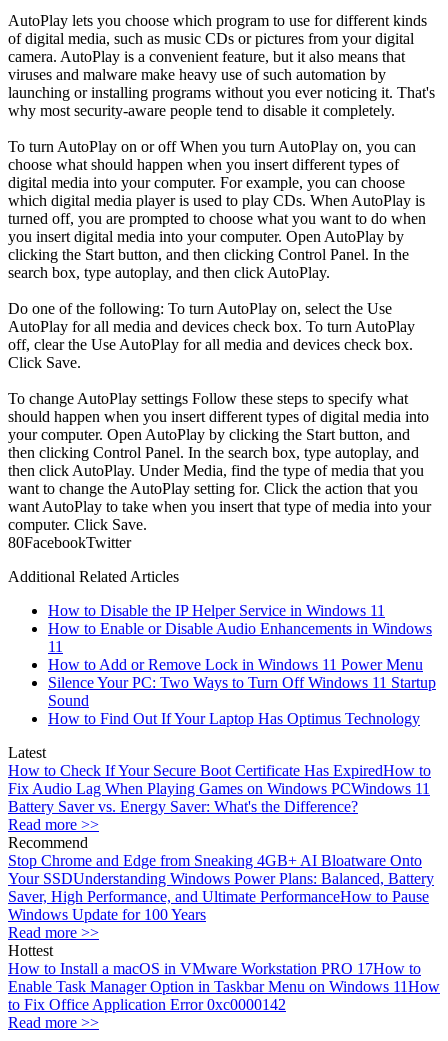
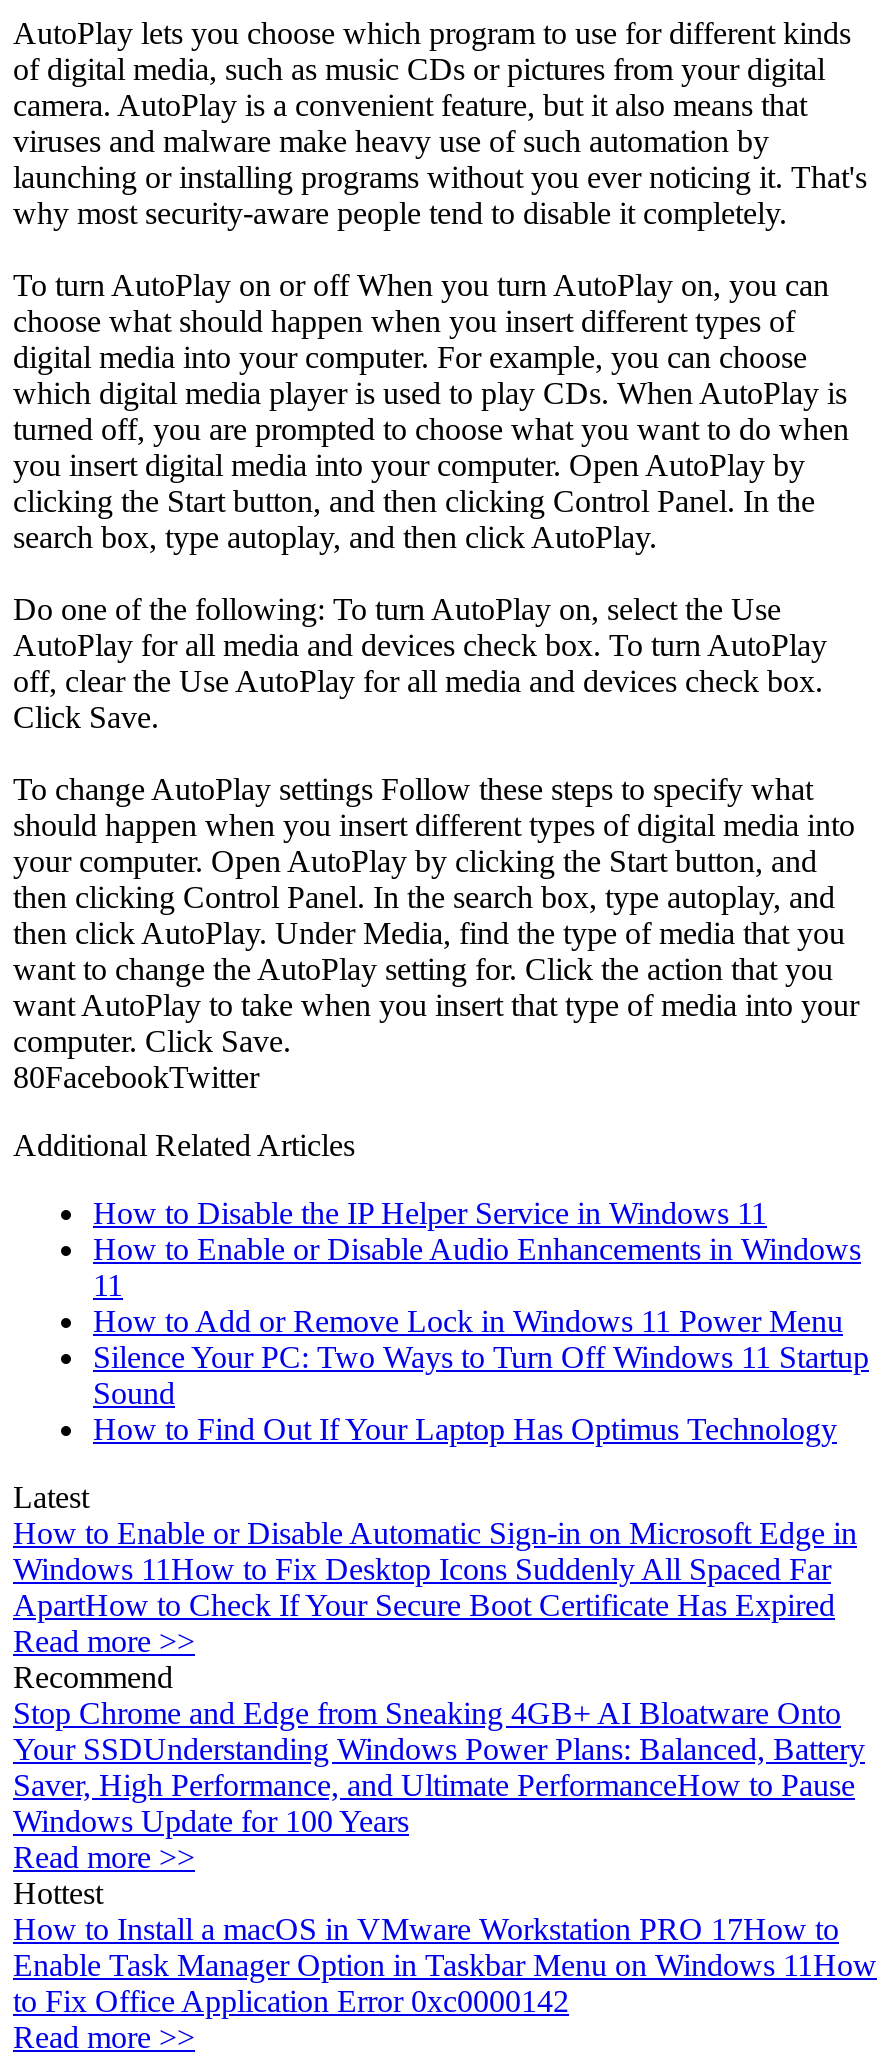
[8,762,431,815] How to Check If Your Secure Boot Certificate Has ExpiredHow to | Fix Audio Lag When Playing Games on Windows PCWindows 11 | Battery Saver vs. Energy Saver: What's the Difference? -> [13,1516,857,1622] How to Enable or Disable Automatic Sign-in on Microsoft Edge in | Windows 11 How to Fix Desktop Icons Suddenly All Spaced Far | ApartHow to Check If Your Secure Boot Certificate Has Expired

